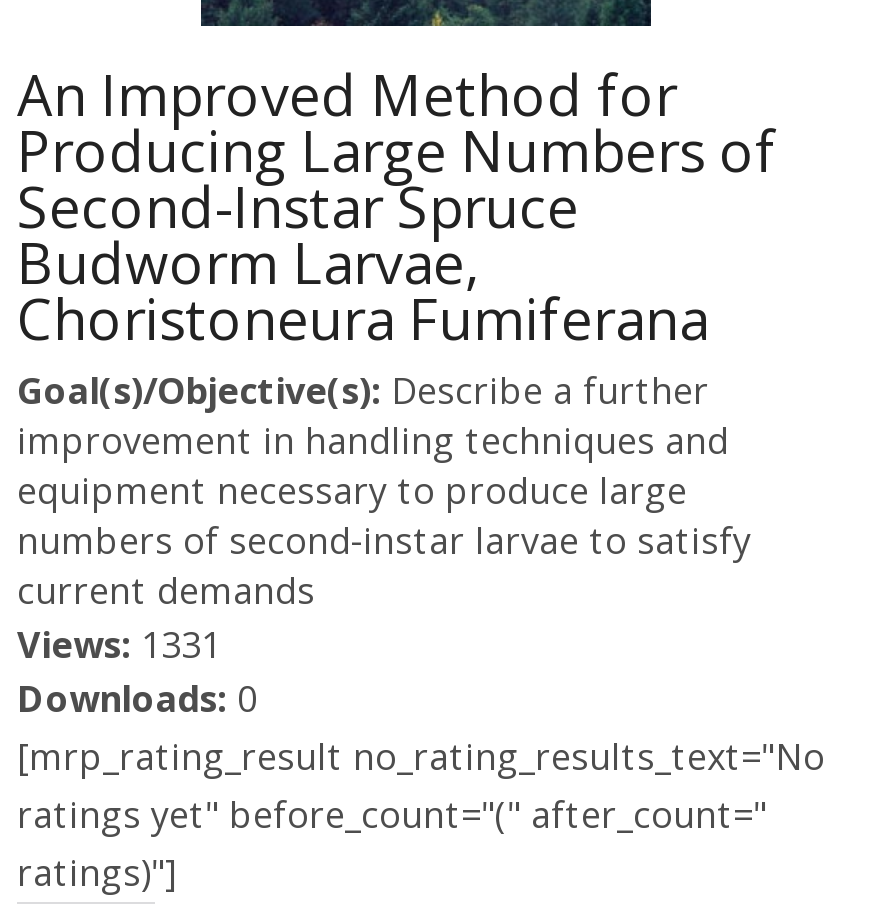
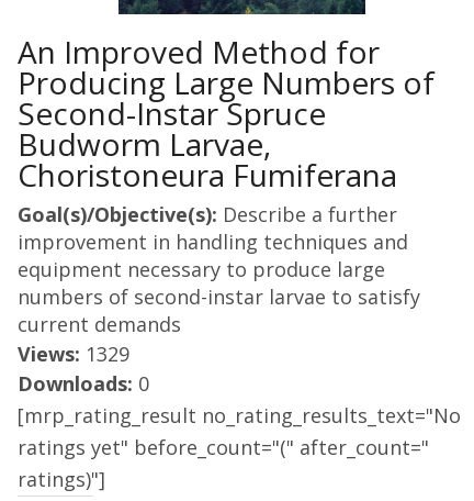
[17,620,221,668] Views: 1331 -> [18,341,129,367] Views: 1329

